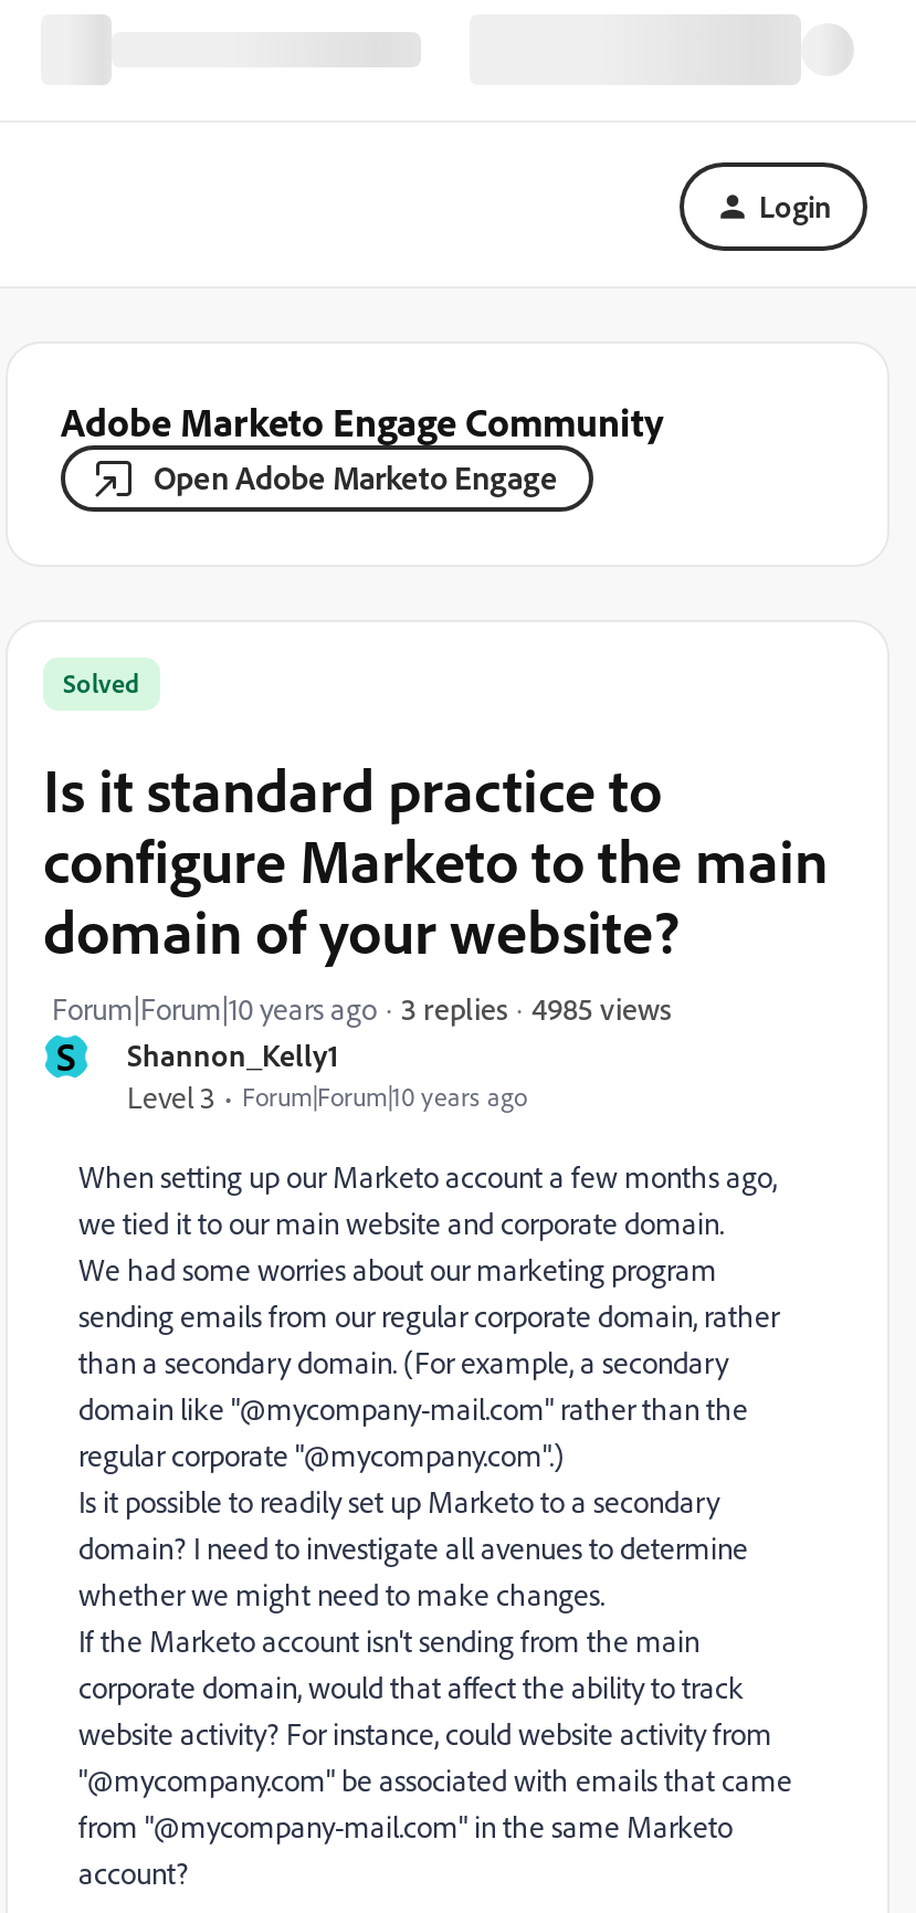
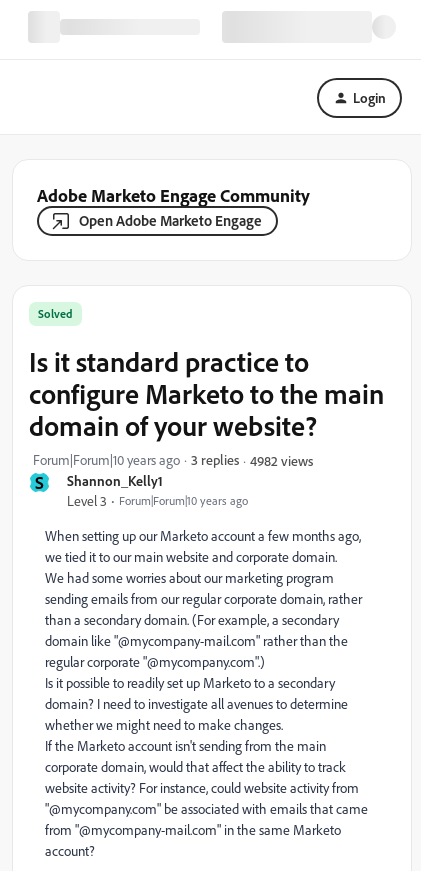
[531,988,671,1026] 4985 views -> [250,451,313,468] 4982 views

